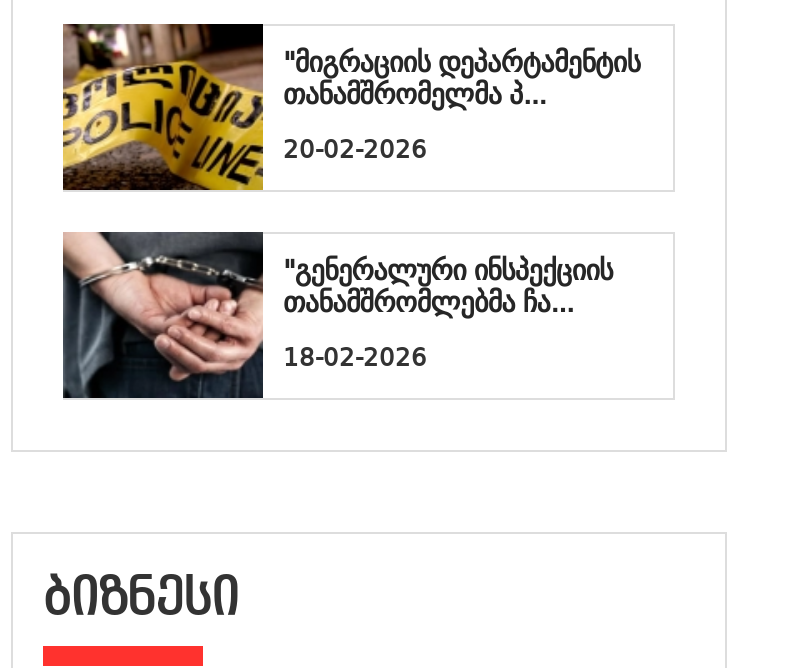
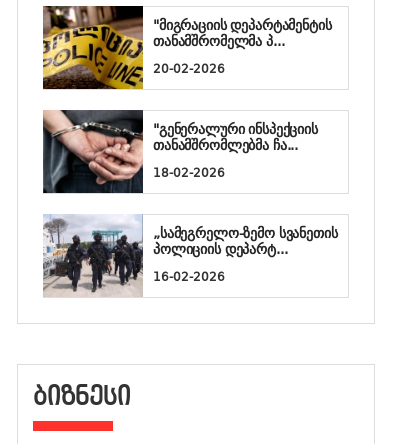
none -> [43,214,338,297] [image] | „სამეგრელო-ზემო სვანეთის | პოლიციის დეპარტ... | 16-02-2026

